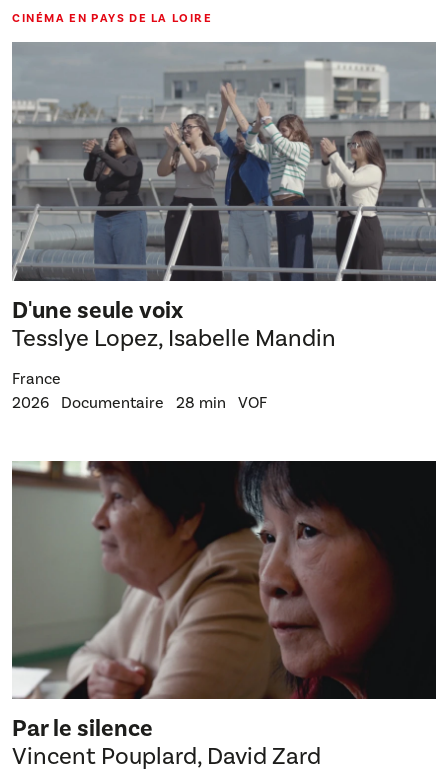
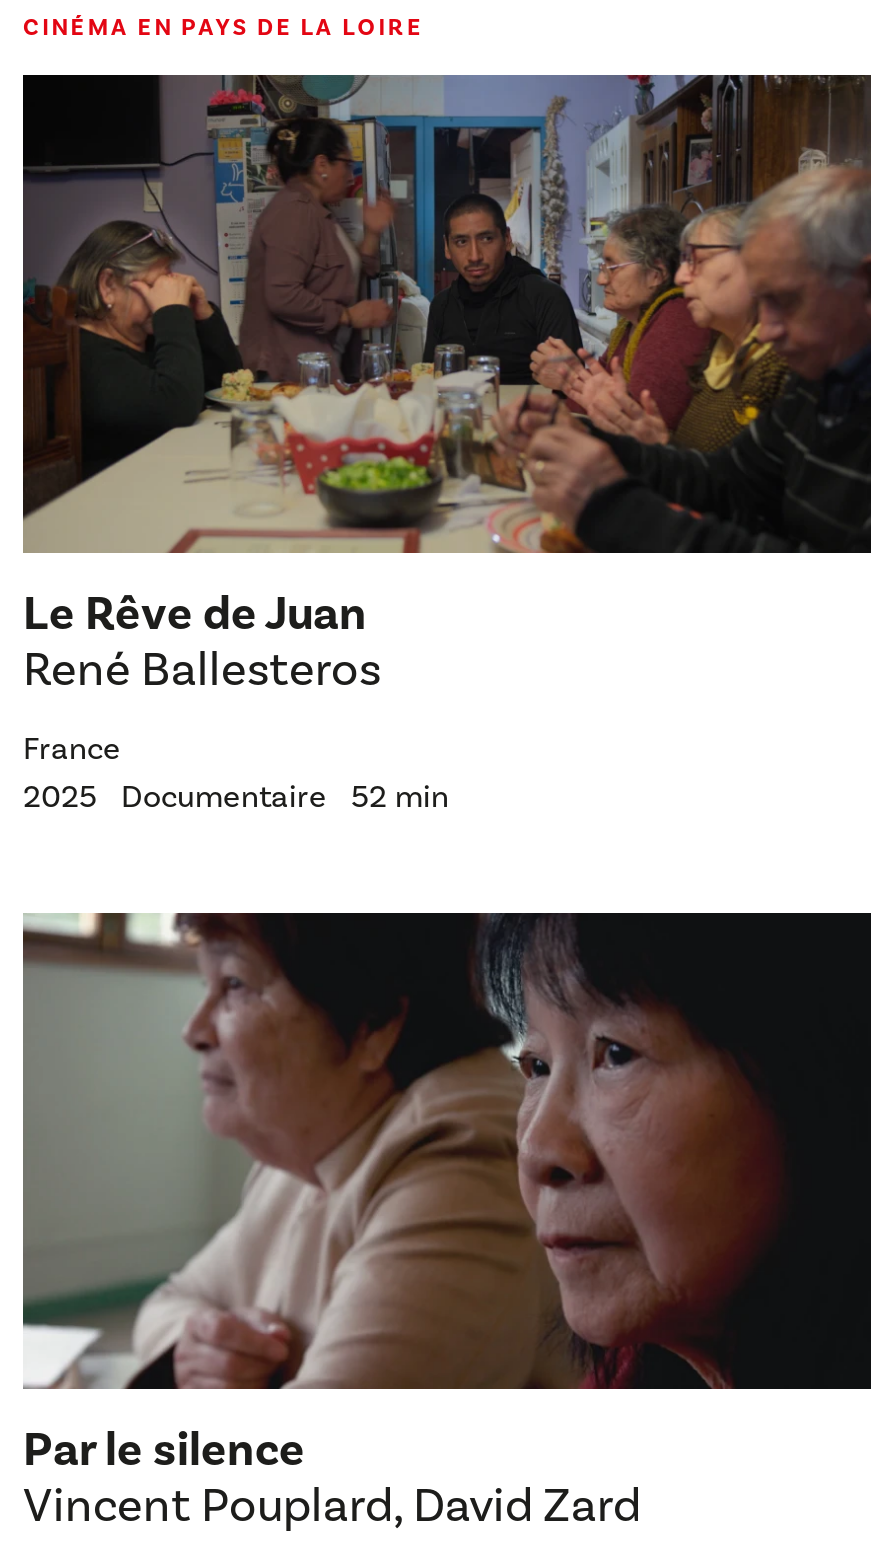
[11,42,437,354] [image] | D'une seule voix | Tesslye Lopez, Isabelle Mandin -> [21,73,873,697] [image] | Le Rêve de Juan | René Ballesteros
[12,393,267,413] 2026 Documentaire 28 min VOF -> [23,777,449,815] 2025 | Documentaire | 52 min

